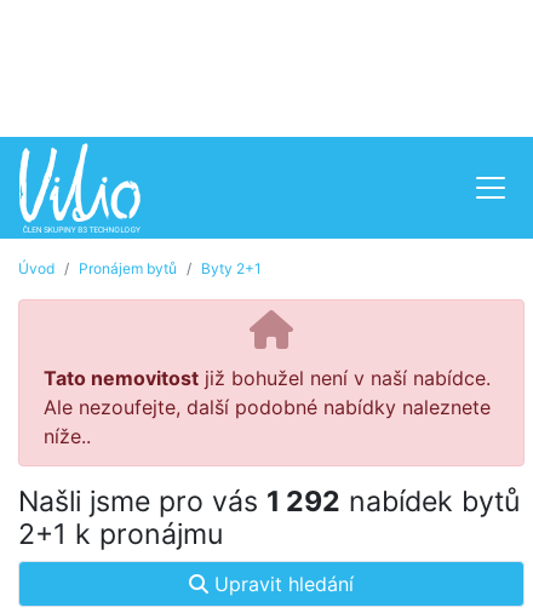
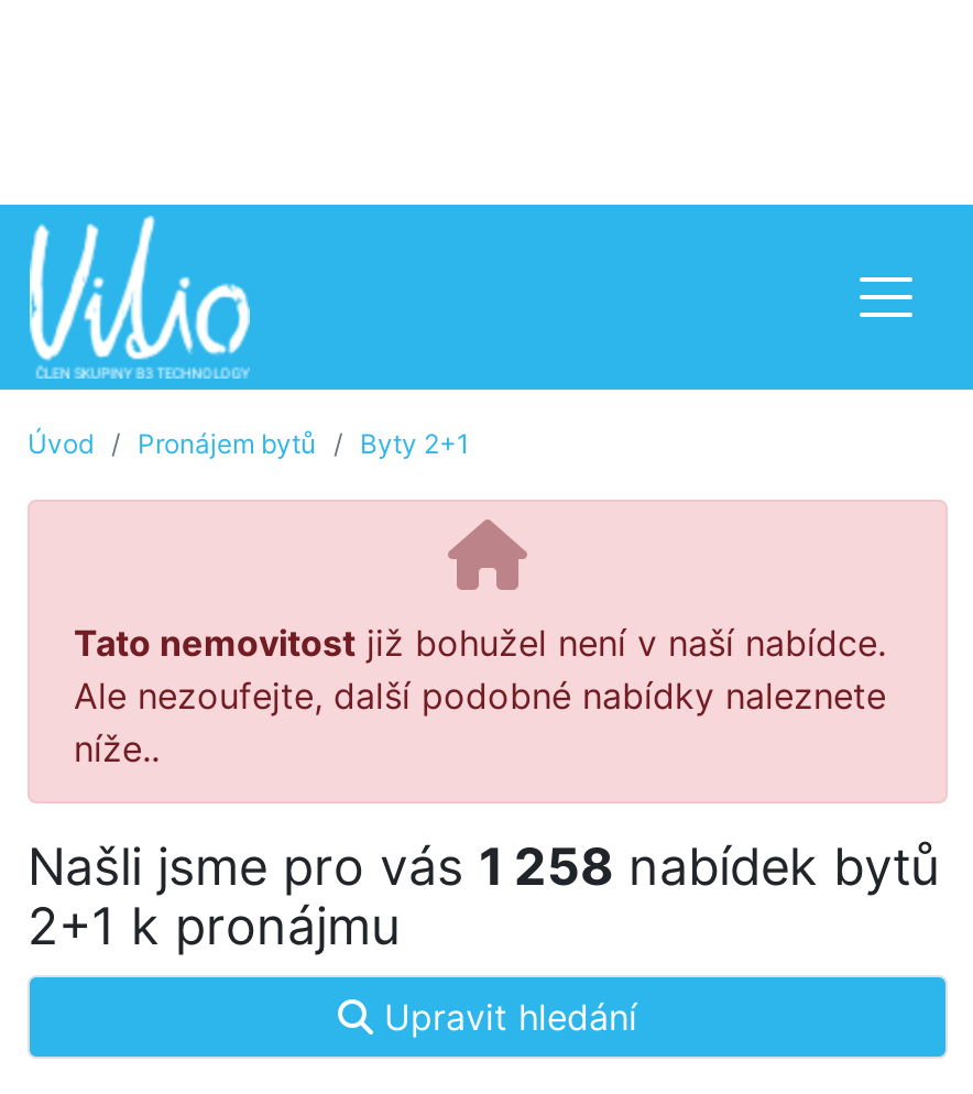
[18,485,520,519] Našli jsme pro vás 1 292 nabídek bytů -> [28,836,939,898] Našli jsme pro vás 1 258 nabídek bytů

